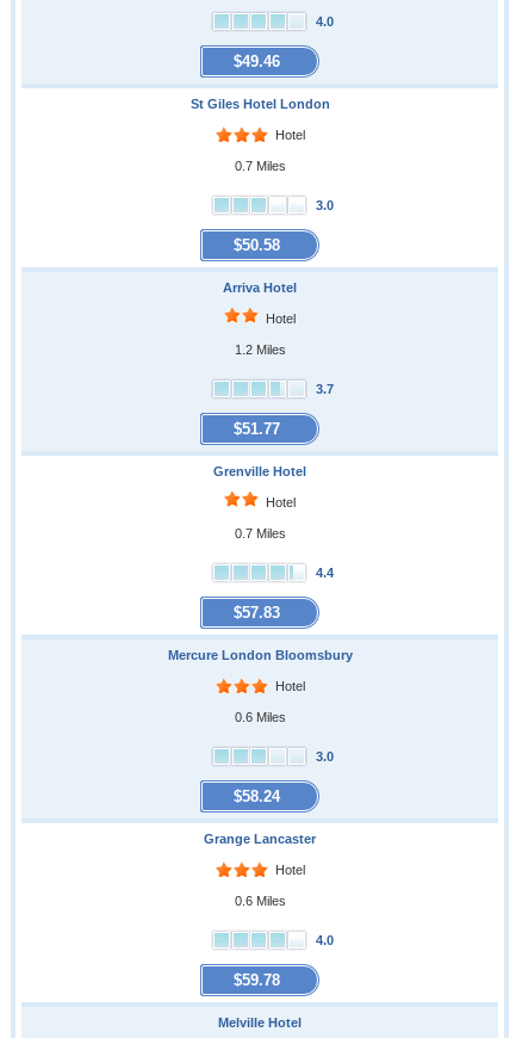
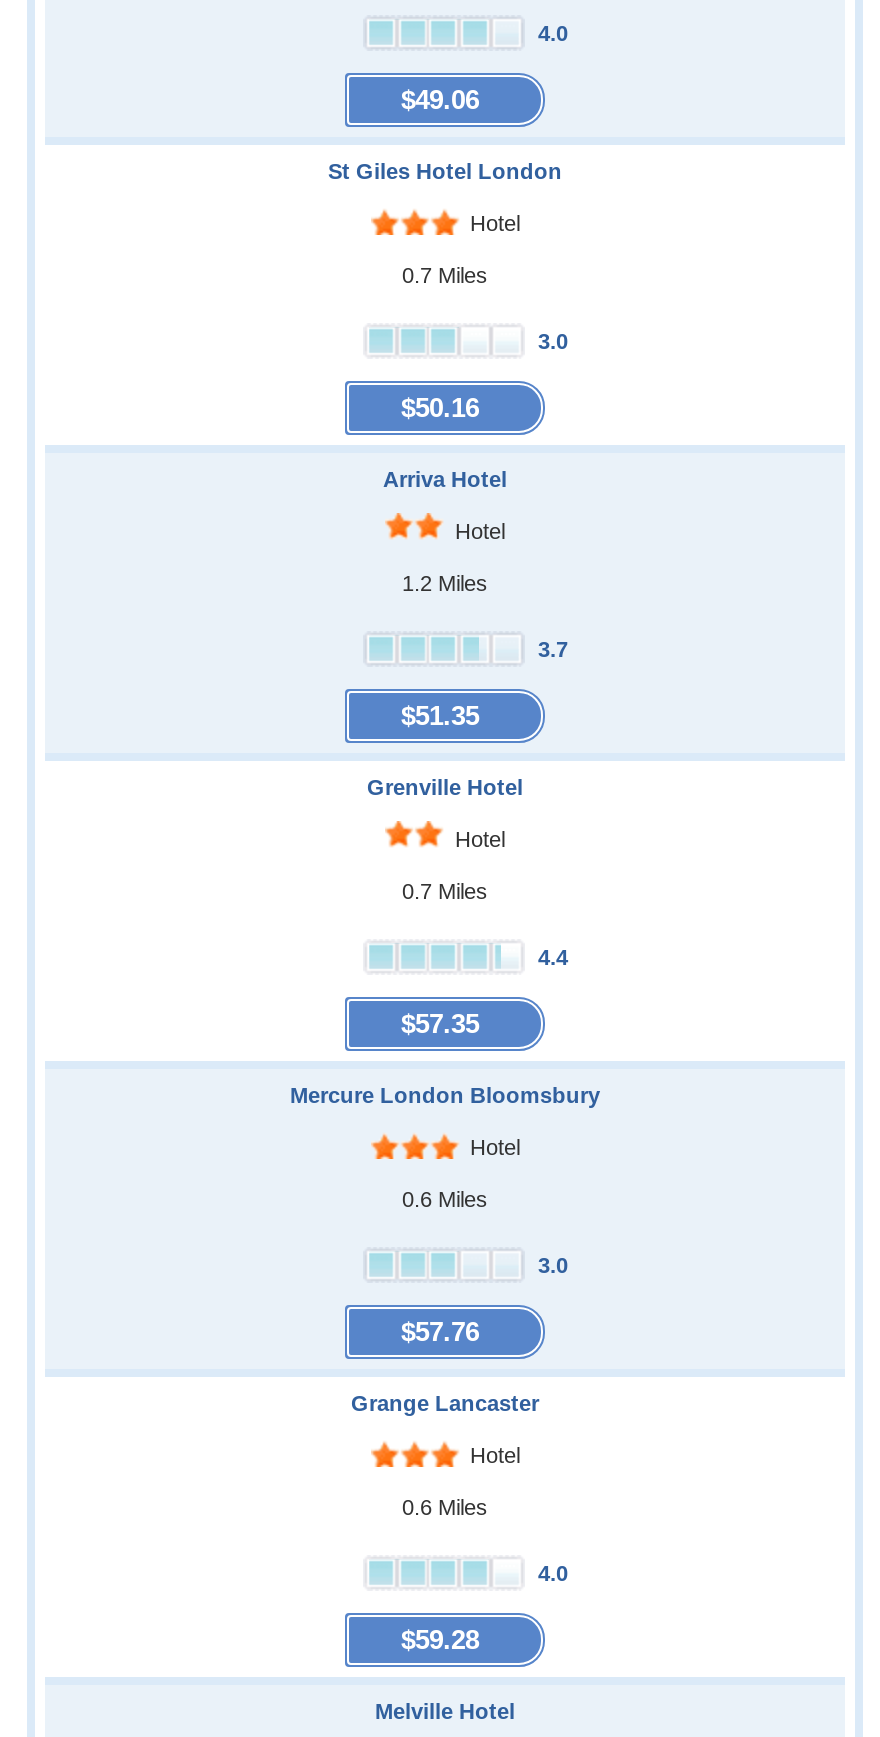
[234,52,280,70] $49.46 -> [401,85,479,115] $49.06
[234,236,280,254] $50.58 -> [401,393,479,423] $50.16
[234,420,280,438] $51.77 -> [401,701,479,731] $51.35
[234,604,280,622] $57.83 -> [401,1009,479,1039] $57.35
[234,787,280,805] $58.24 -> [401,1317,479,1347] $57.76
[234,971,280,989] $59.78 -> [401,1625,479,1655] $59.28

